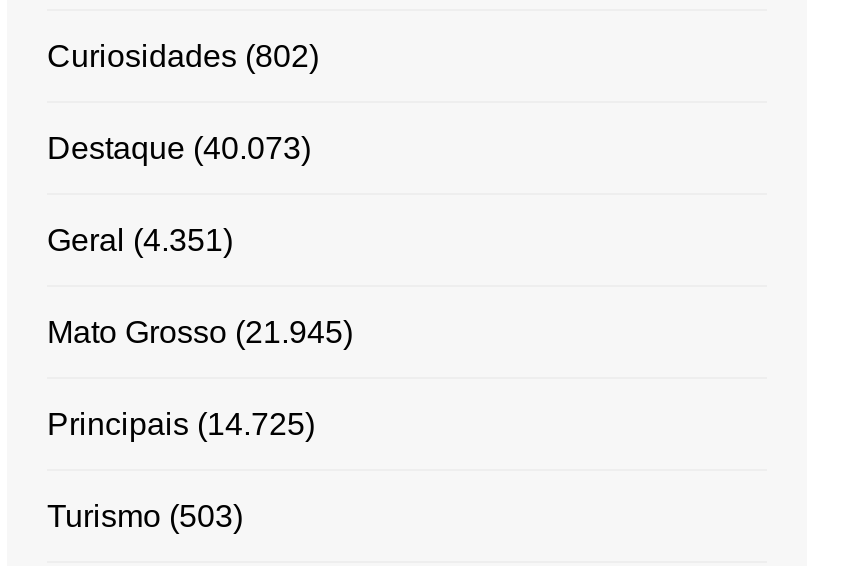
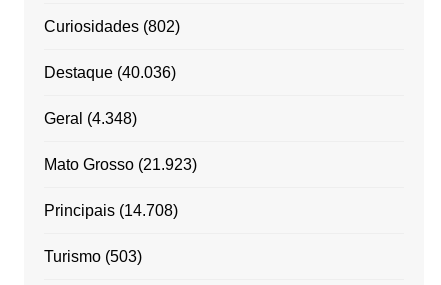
[47,131,311,165] Destaque (40.073) -> [44,64,176,81] Destaque (40.036)
[47,223,233,257] Geral (4.351) -> [44,110,137,127] Geral (4.348)
[47,315,353,349] Mato Grosso (21.945) -> [44,156,197,173] Mato Grosso (21.923)
[47,407,315,441] Principais (14.725) -> [44,202,178,219] Principais (14.708)

